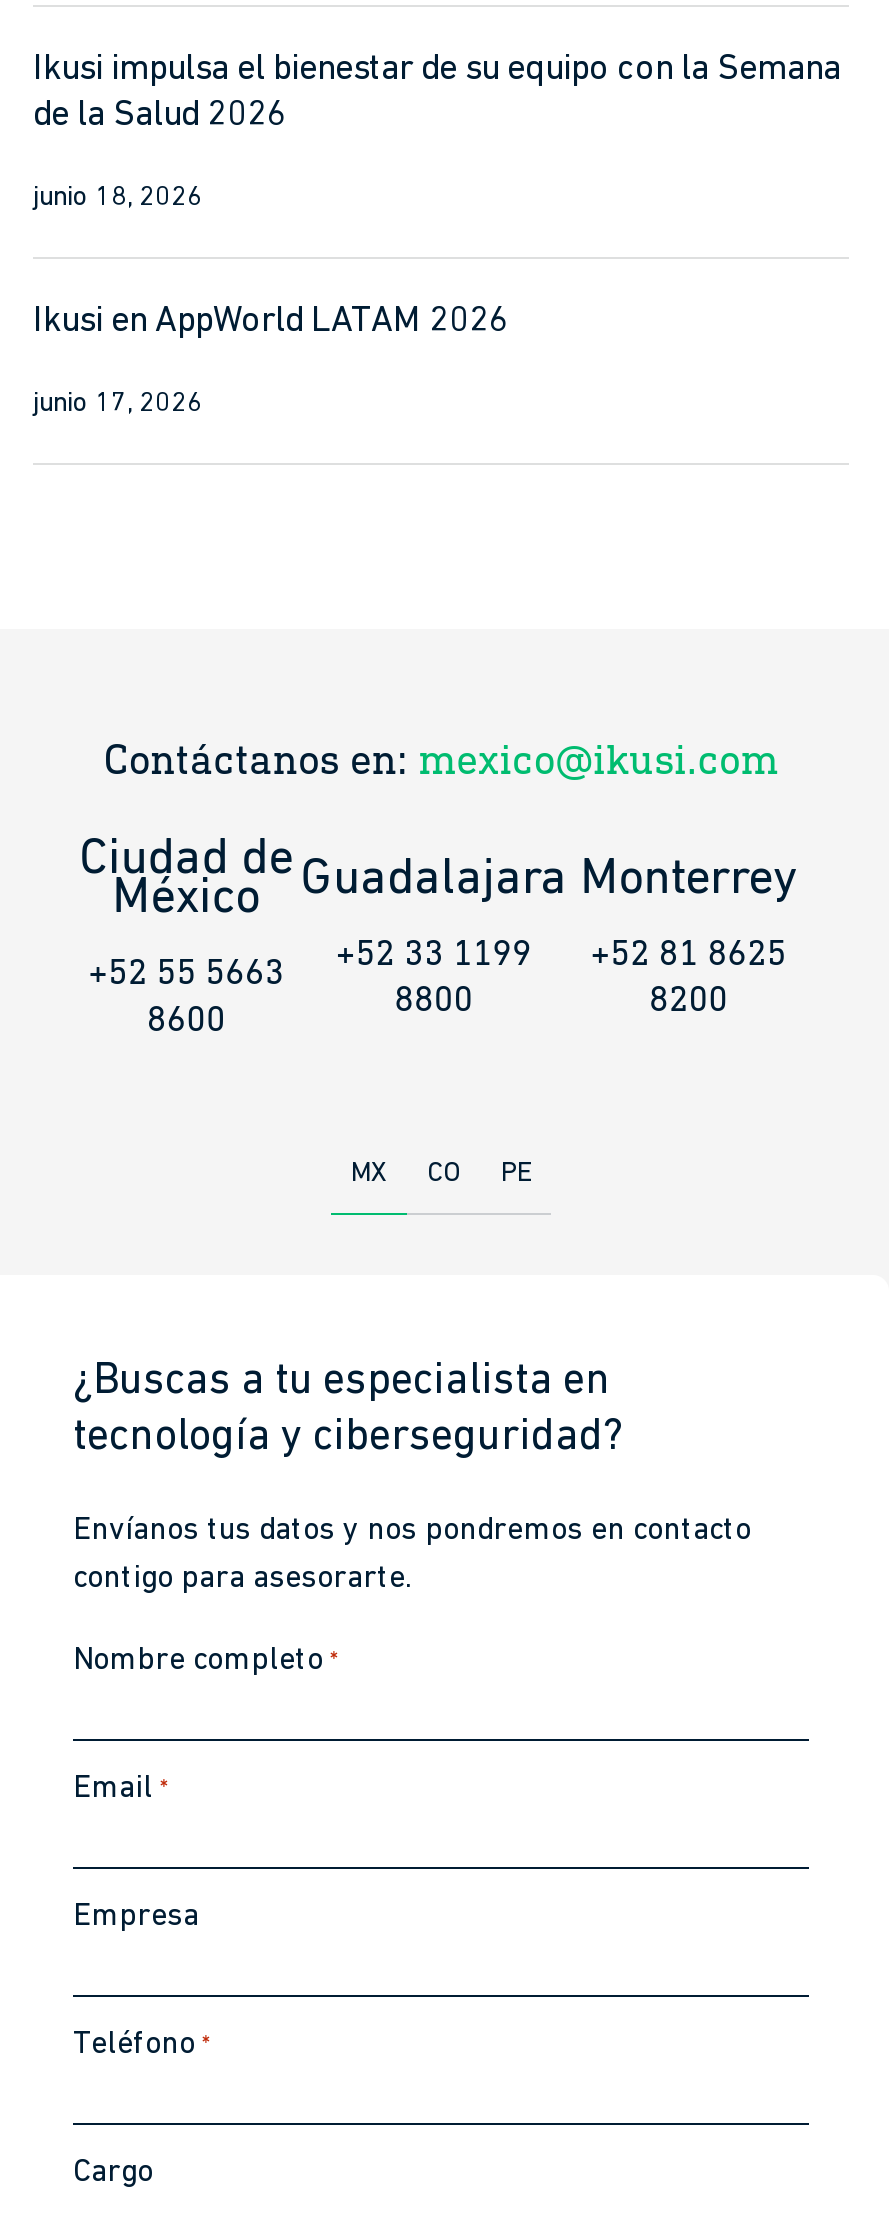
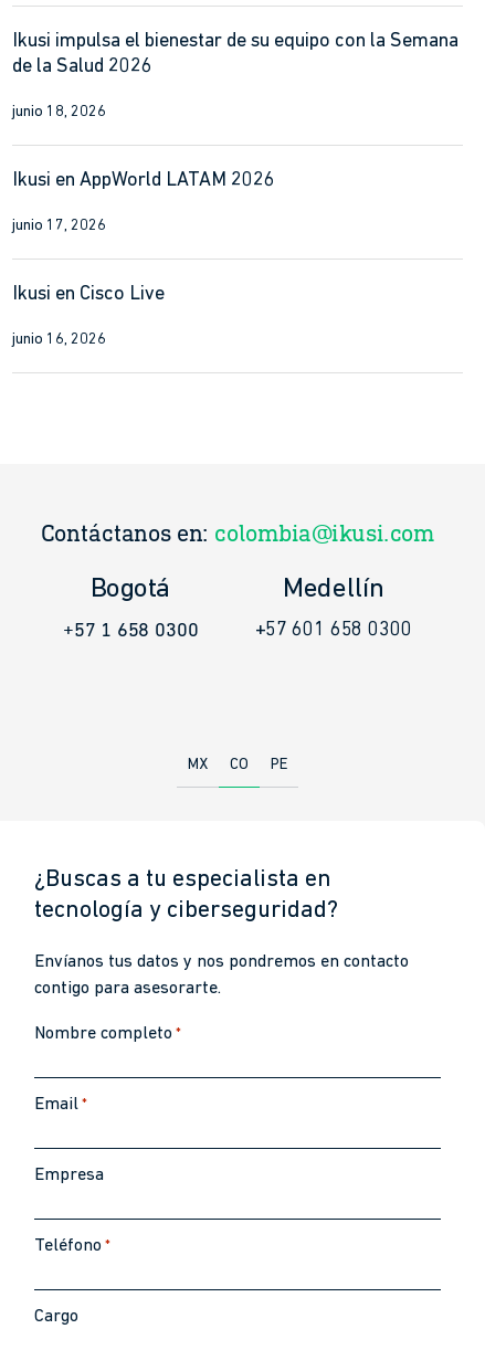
[103,740,779,783] Contáctanos en: mexico@ikusi.com -> [12,284,165,305] Ikusi en Cisco Live
[79,836,293,926] Ciudad de | México -> [12,332,106,348] junio 16, 2026
[301,855,567,906] Guadalajara -> [90,575,171,603] Bogotá
[581,855,797,906] Monterrey -> [283,575,384,603] Medellín
[336,936,532,1019] +52 33 1199 | 8800 -> [63,620,198,640] +57 1 658 0300
[590,936,787,1019] +52 81 8625 | 8200 -> [255,620,412,640] +57 601 658 0300
[88,956,284,1039] +52 55 5663 | 8600 -> [41,523,434,547] Contáctanos en: colombia@ikusi.com

